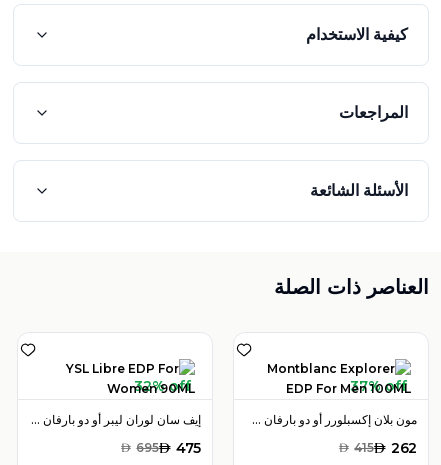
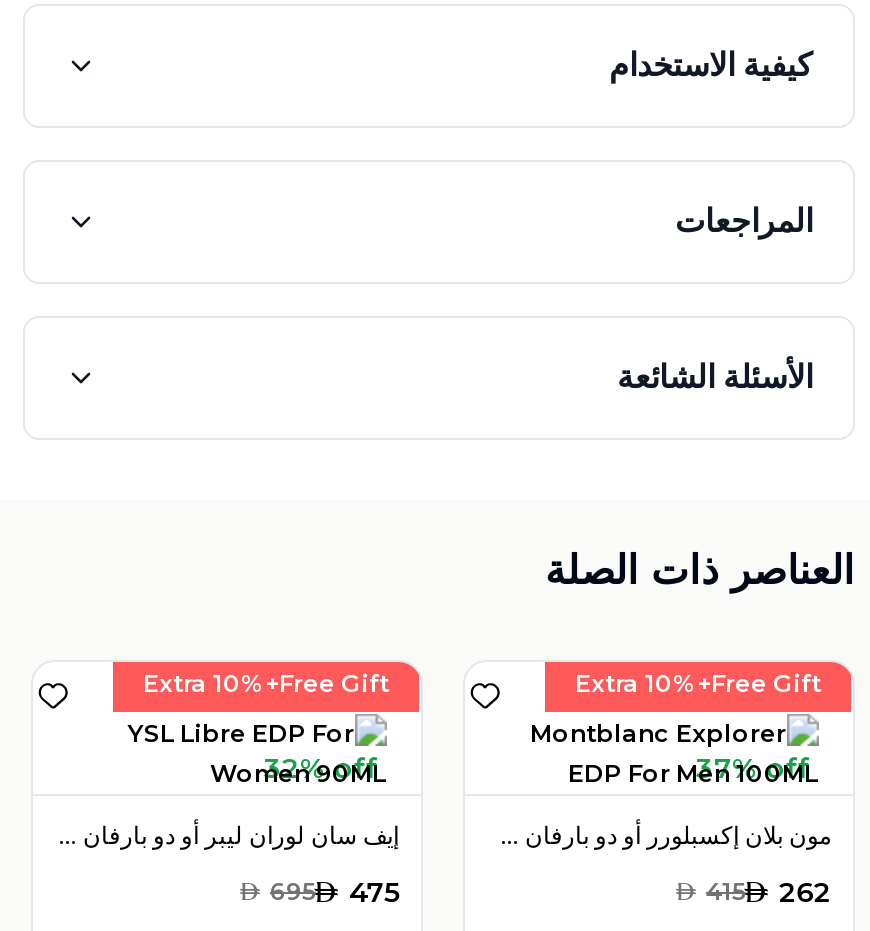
none -> [143,667,389,697] Extra 10%+Free Gift
none -> [575,667,821,697] Extra 10%+Free Gift

